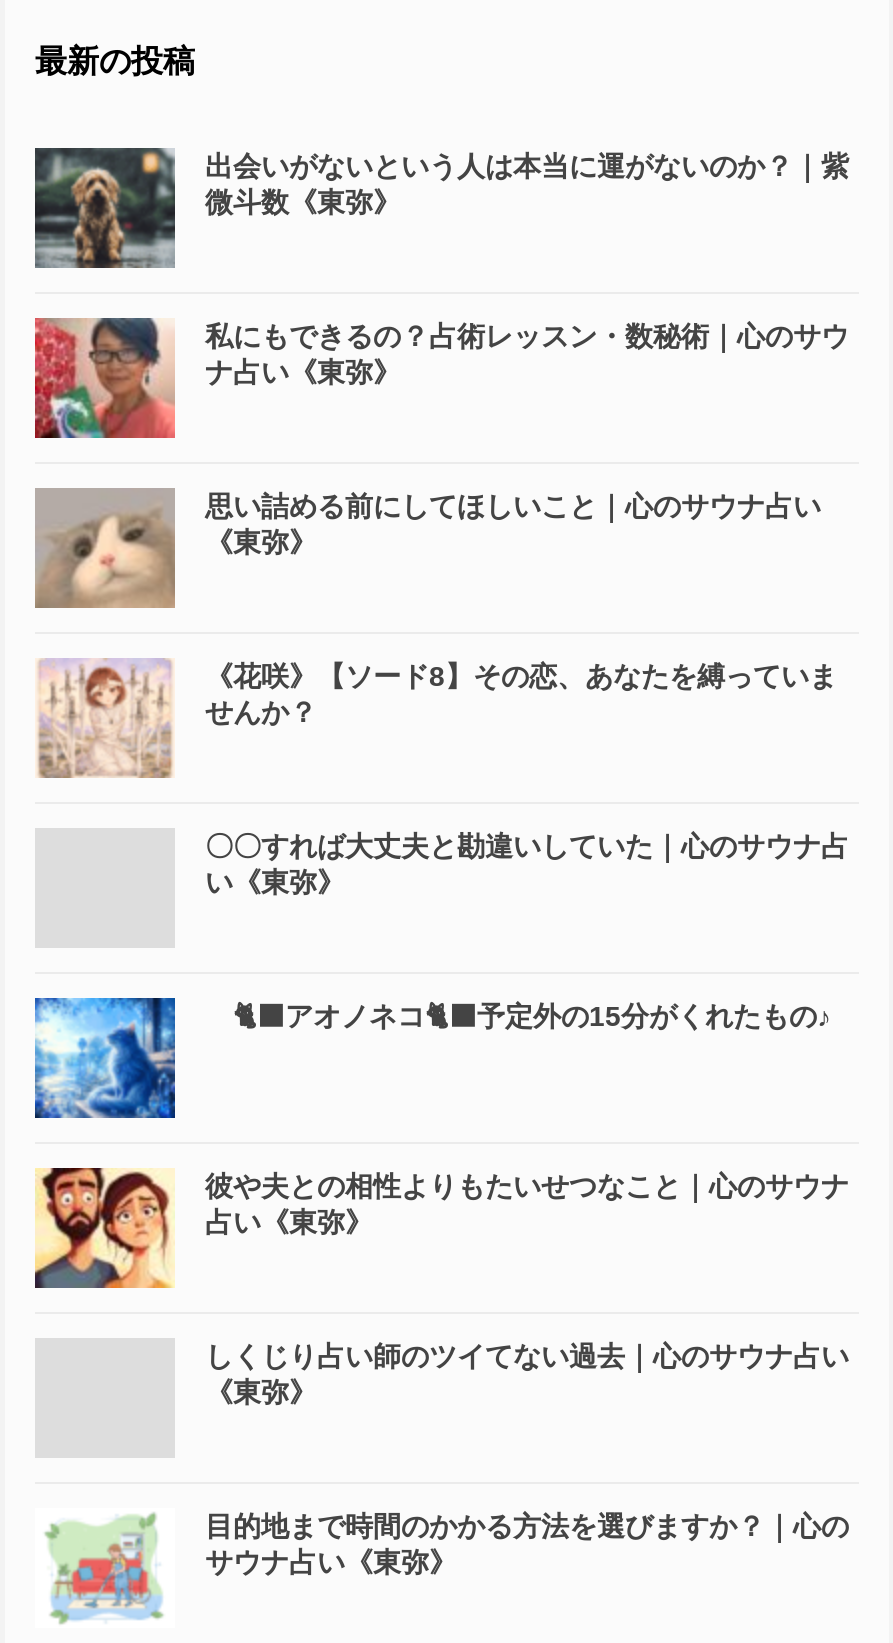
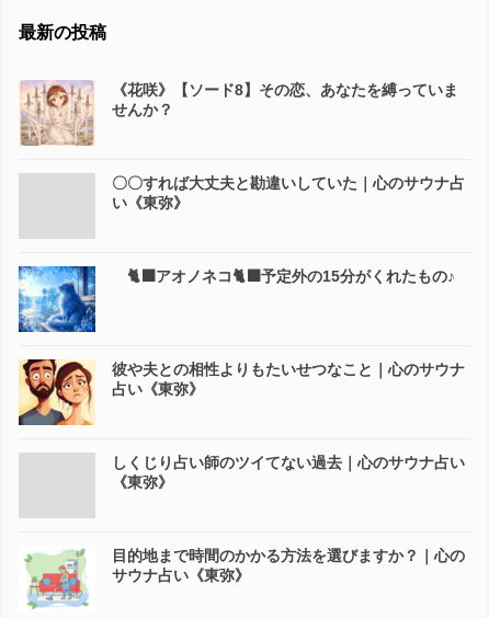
[33,146,849,270] [image] | 出会いがないという人は本当に運がないのか？｜紫 | 微斗数《東弥》 -> none
[33,316,849,440] [image] | 私にもできるの？占術レッスン・数秘術｜心のサウ | ナ占い《東弥》 -> none
[33,486,821,610] [image] | 思い詰める前にしてほしいこと｜心のサウナ占い | 《東弥》 -> none

